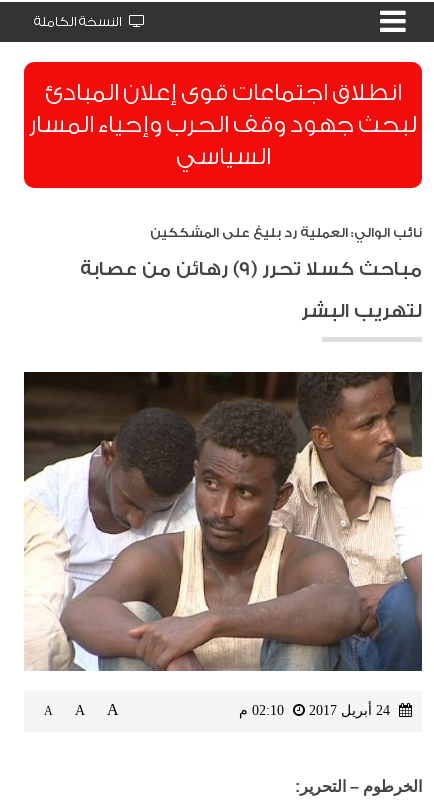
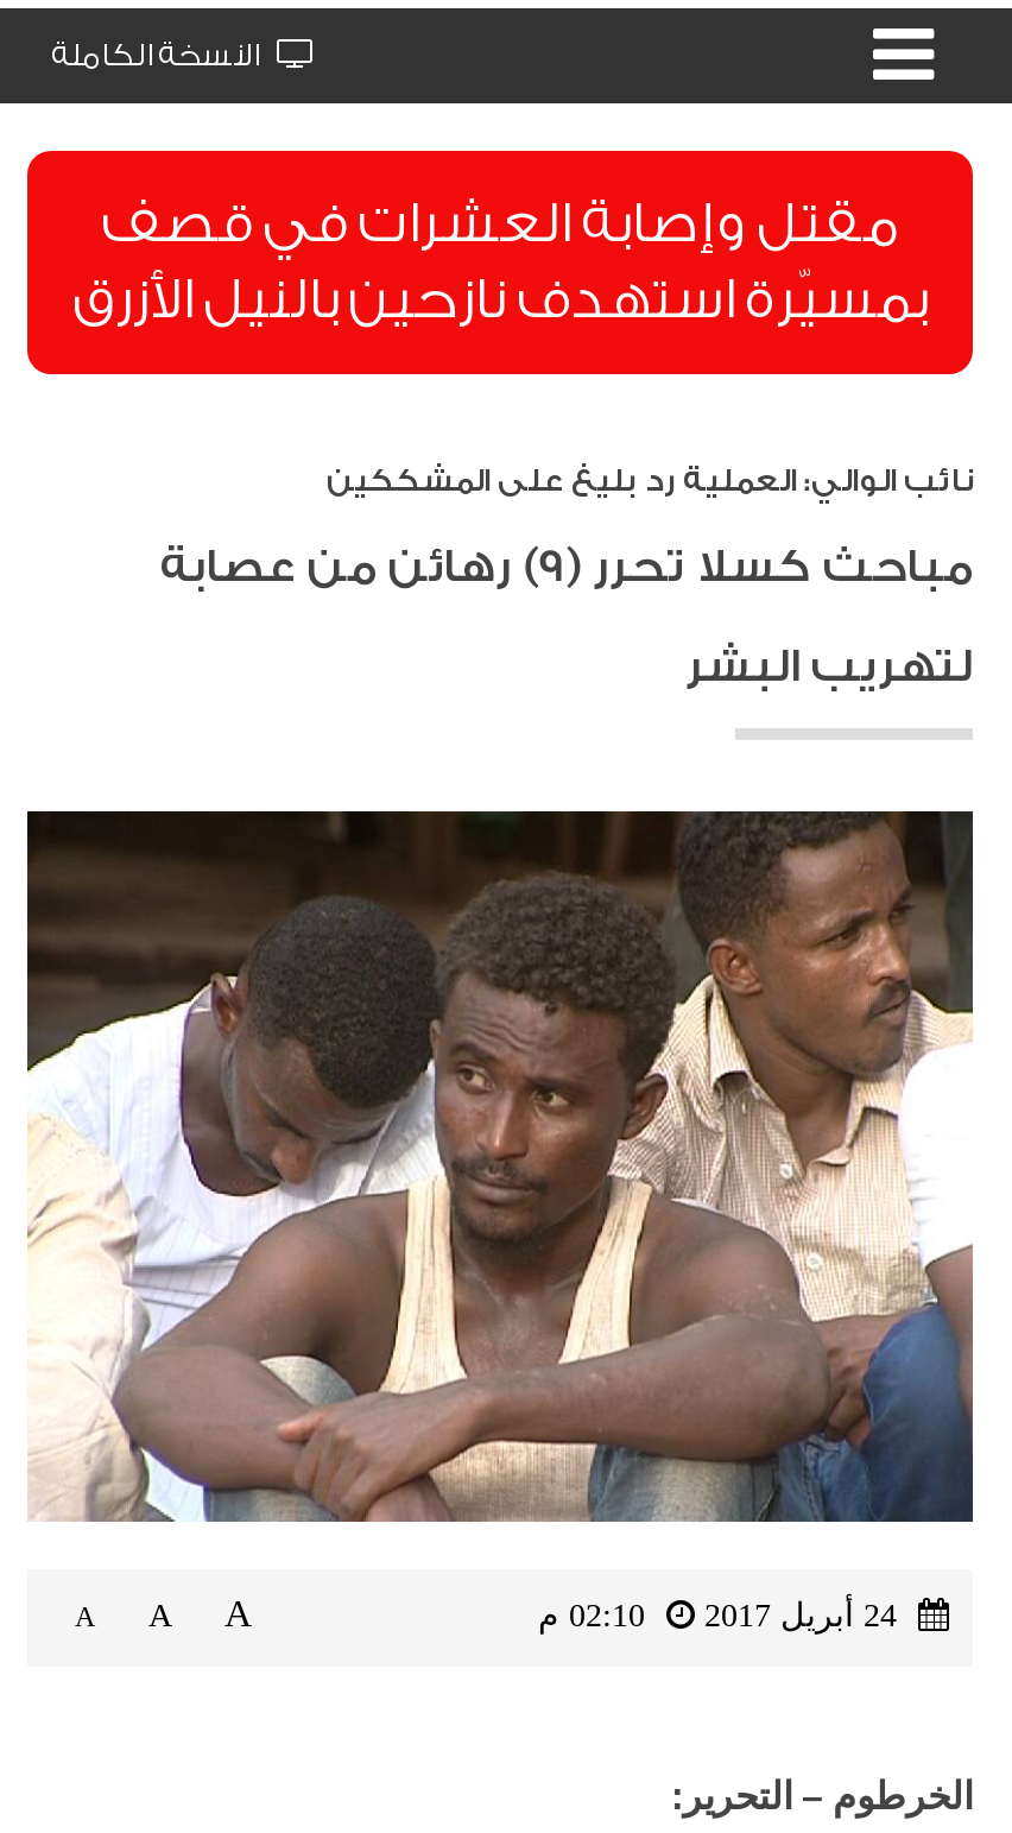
[29,79,417,170] انطلاق اجتماعات قوى إعلان المبادئ | لبحث جهود وقف الحرب وإحياء المسار | السياسي -> [72,191,928,331] مقتل وإصابة العشرات في قصف | بمسيّرة استهدف نازحين بالنيل الأزرق

